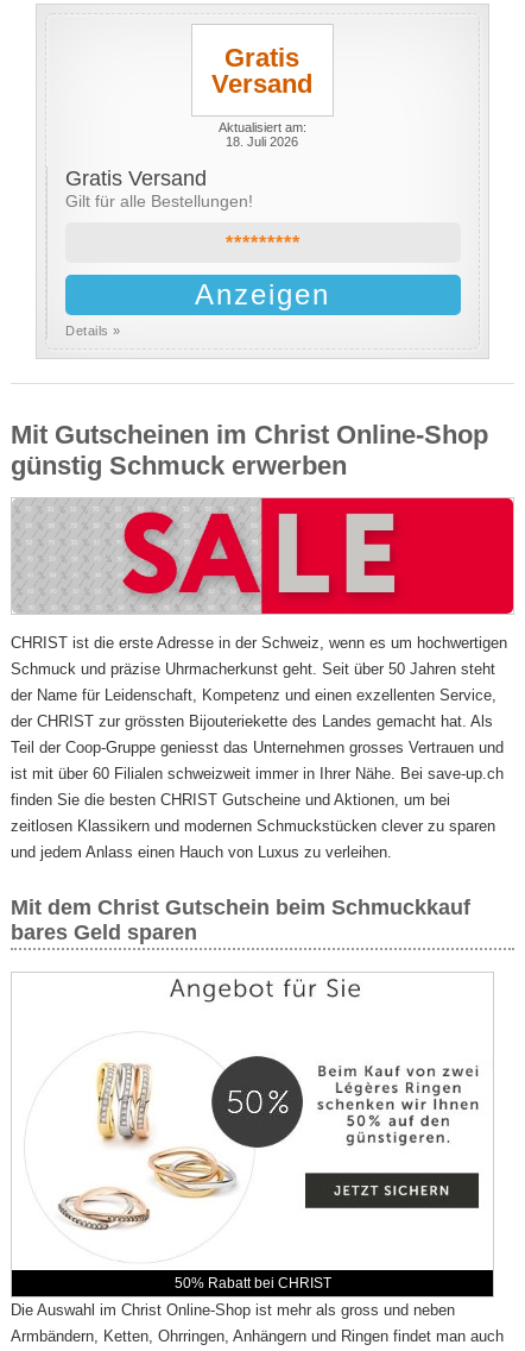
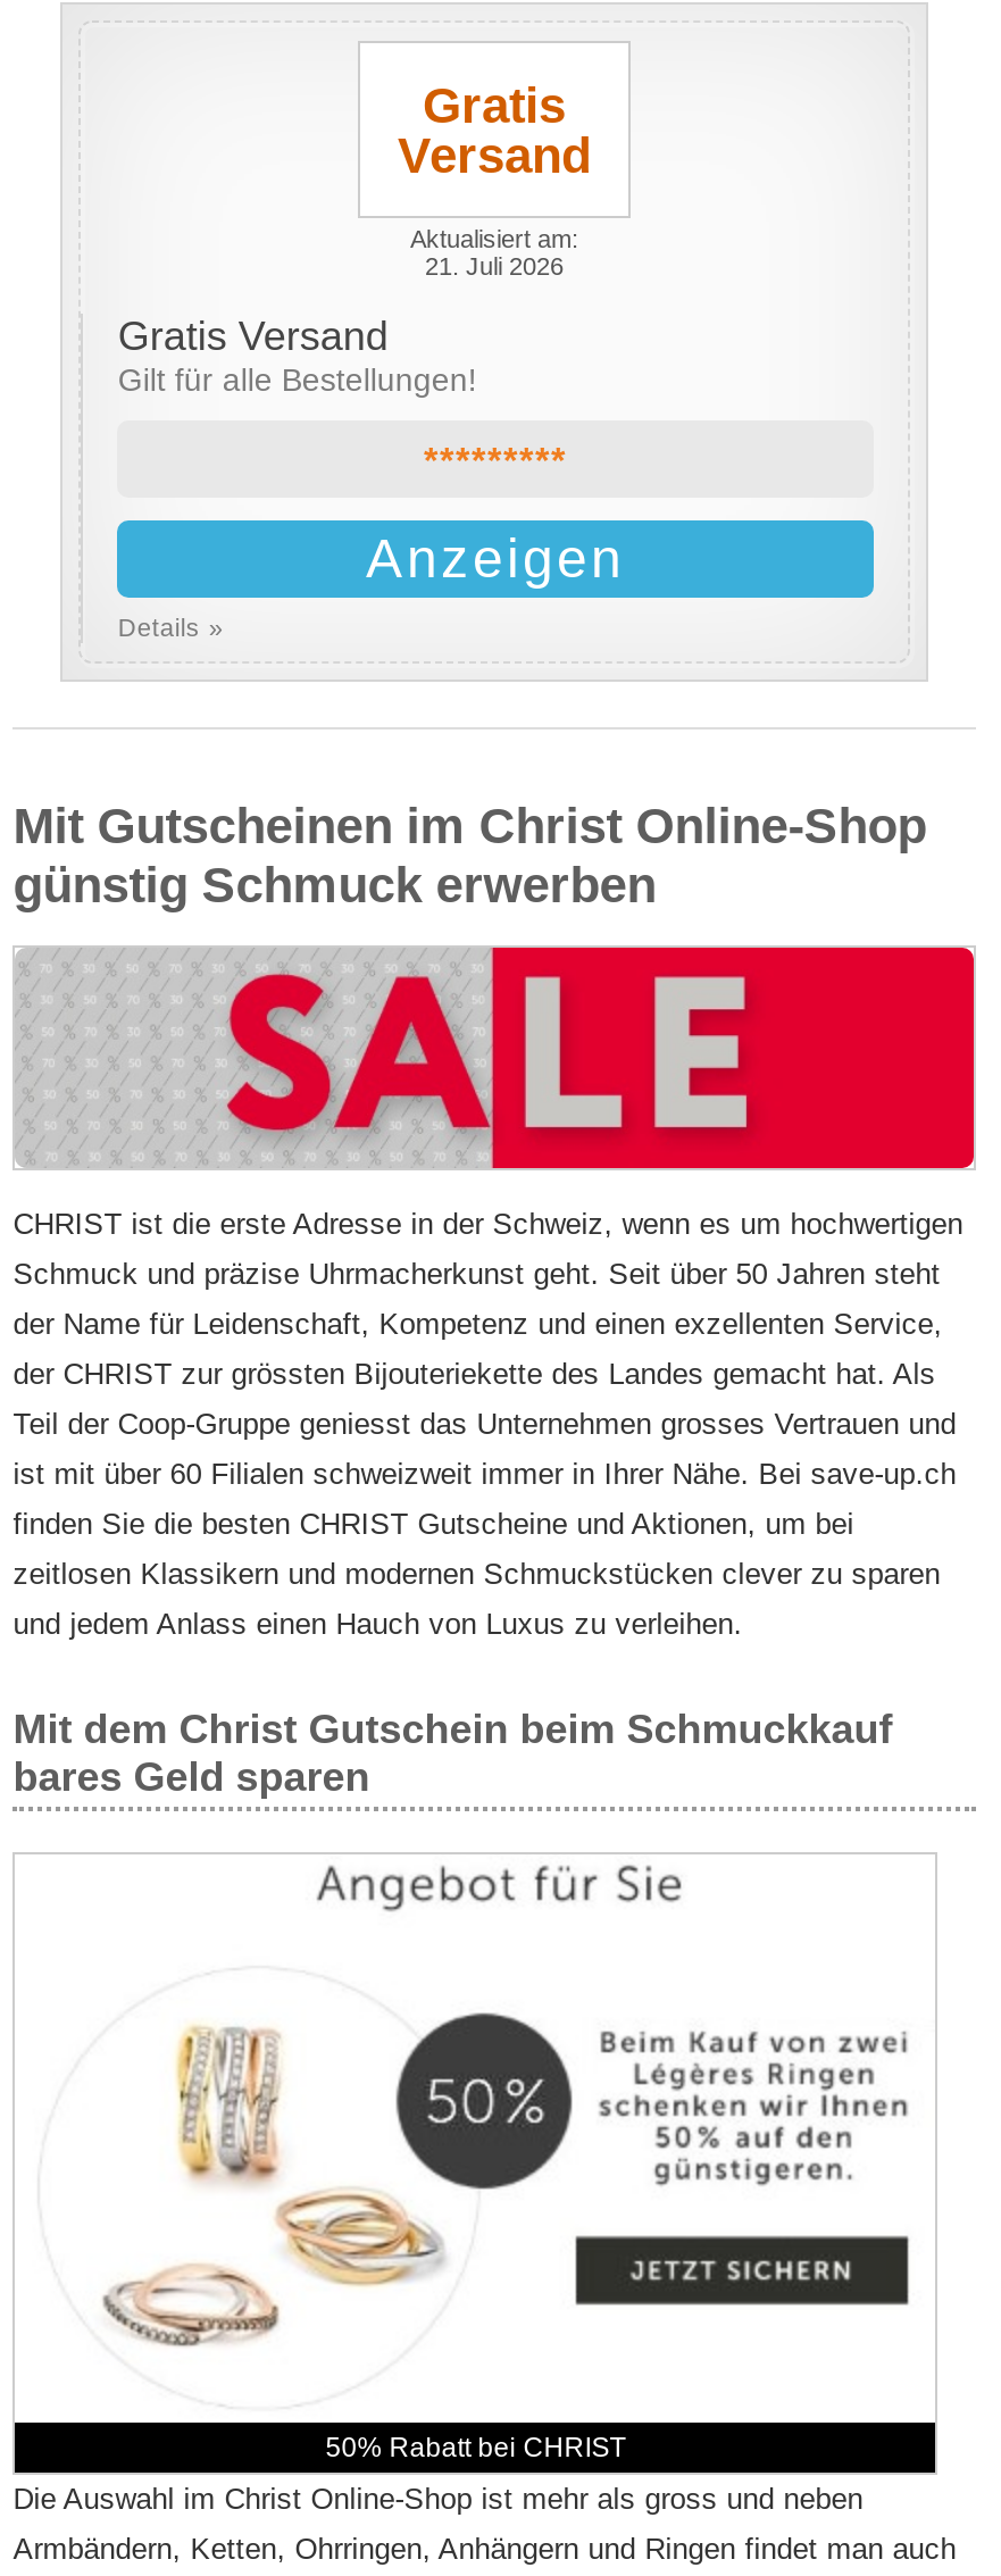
[226,135,299,149] 18. Juli 2026 -> [425,253,564,280] 21. Juli 2026

